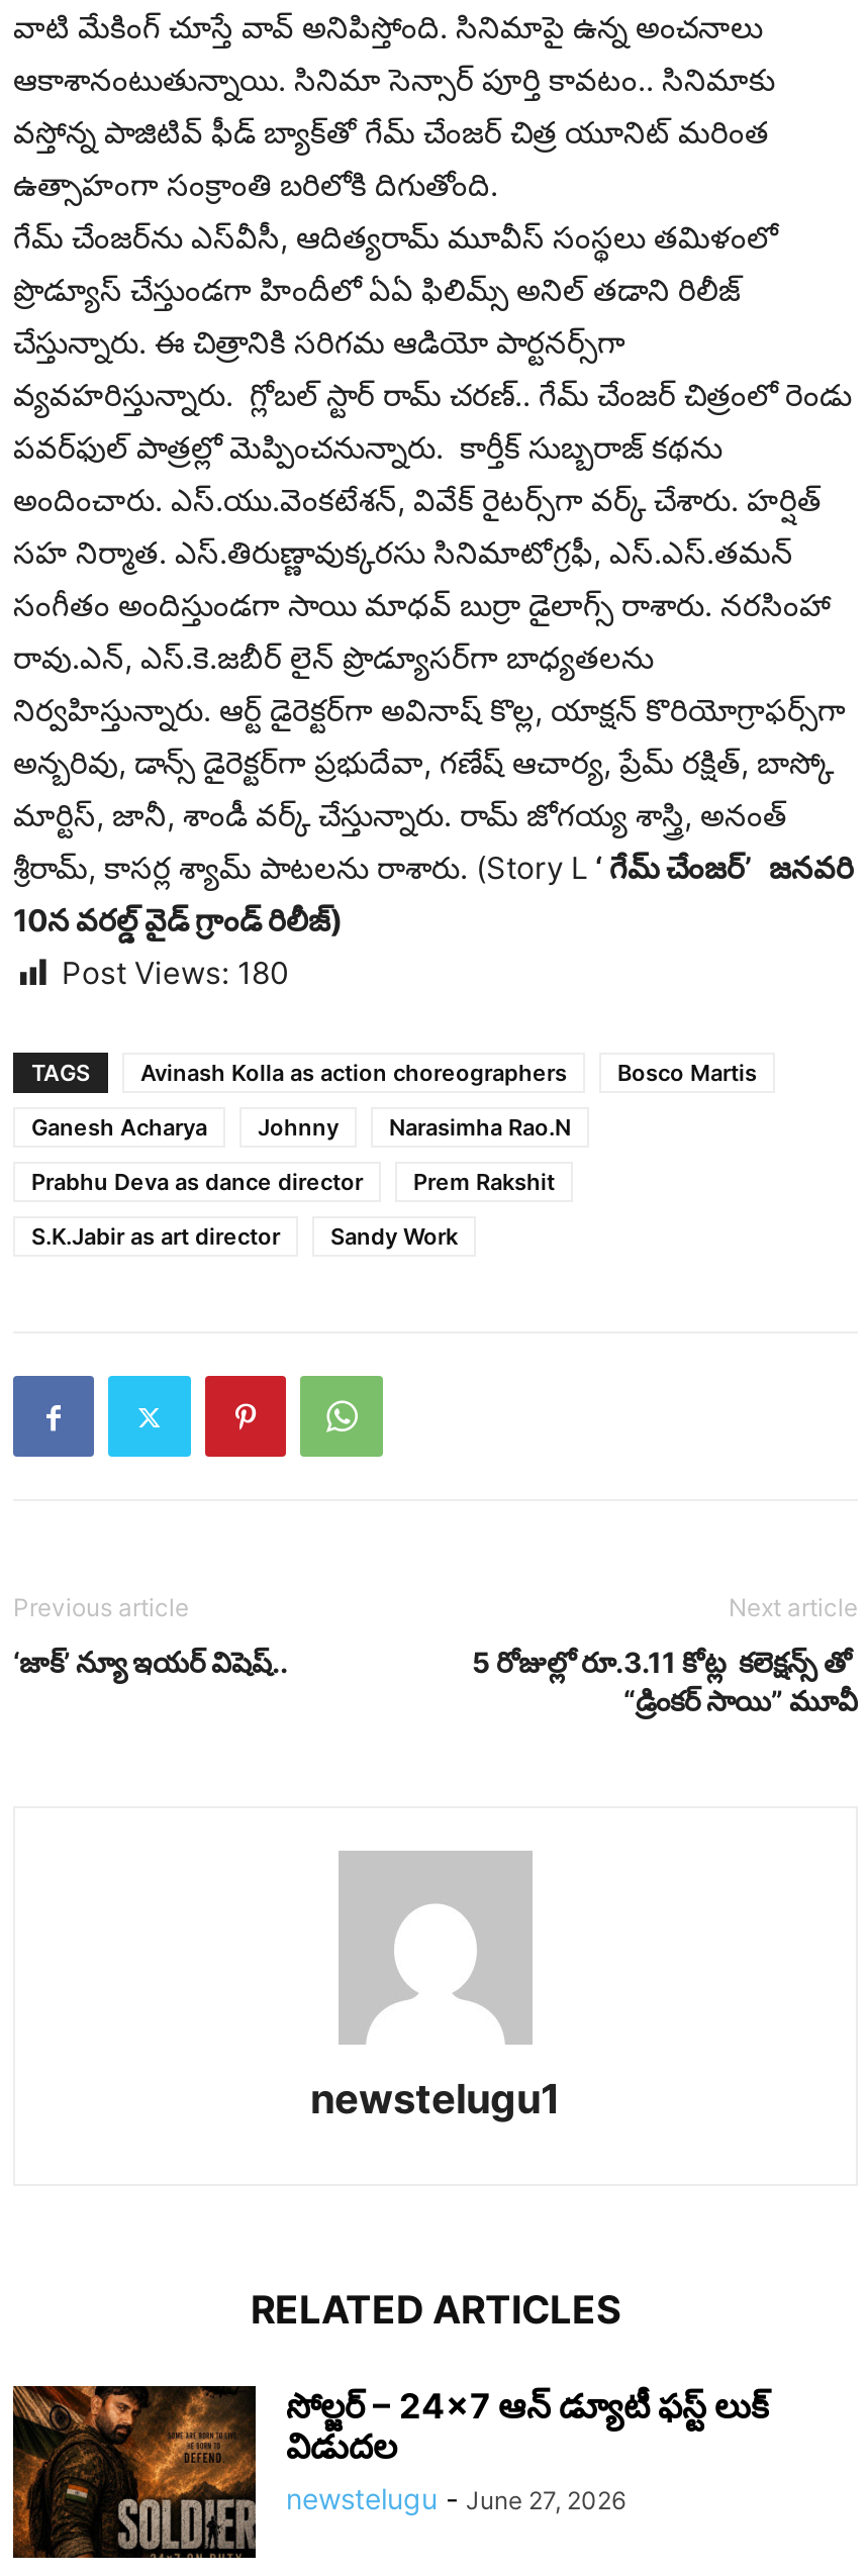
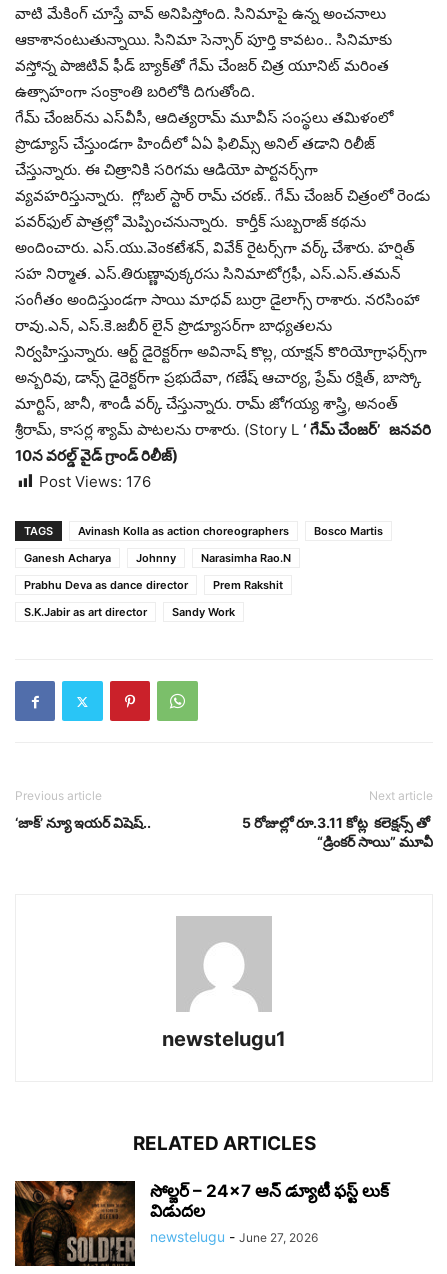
[62,954,288,992] Post Views: 180 -> [39,472,151,491] Post Views: 176

